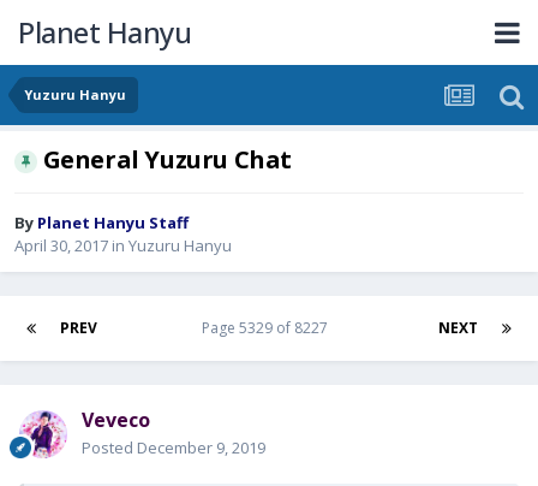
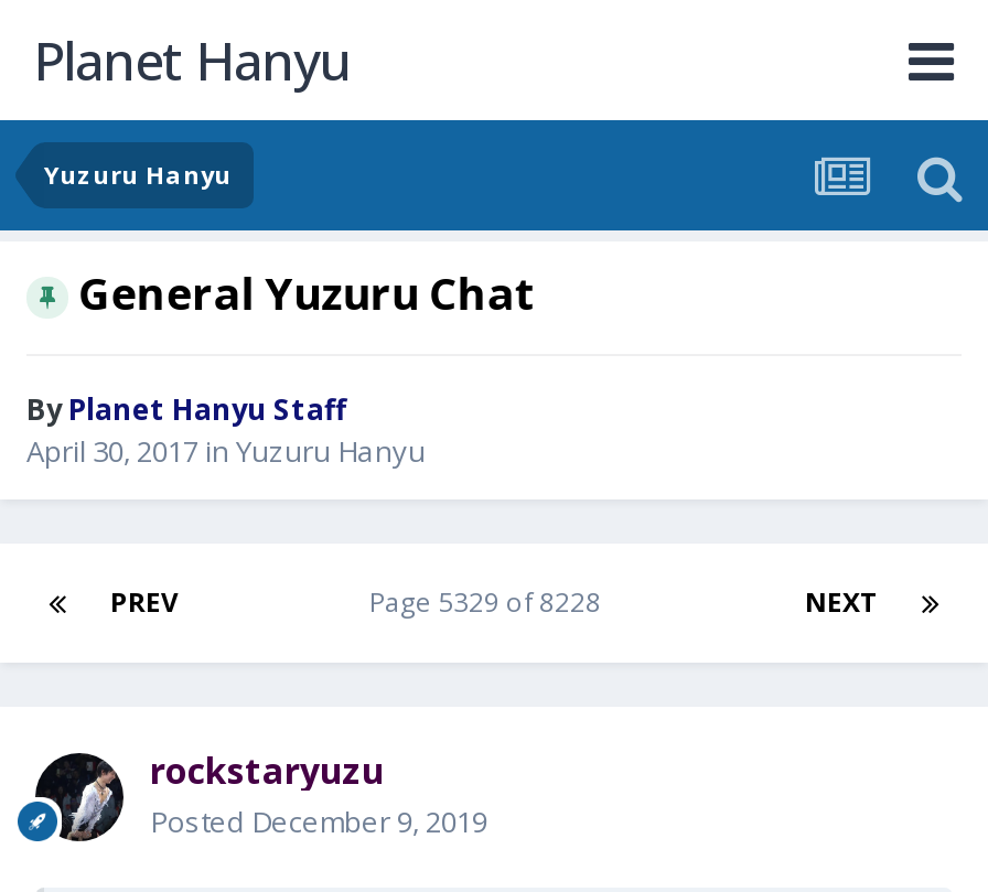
[201,318,334,339] Page 5329 of 8227 -> [369,584,614,622] Page 5329 of 8228
[19,407,150,458] [image] | Veveco -> [33,747,384,843] [image] | rockstaryuzu

